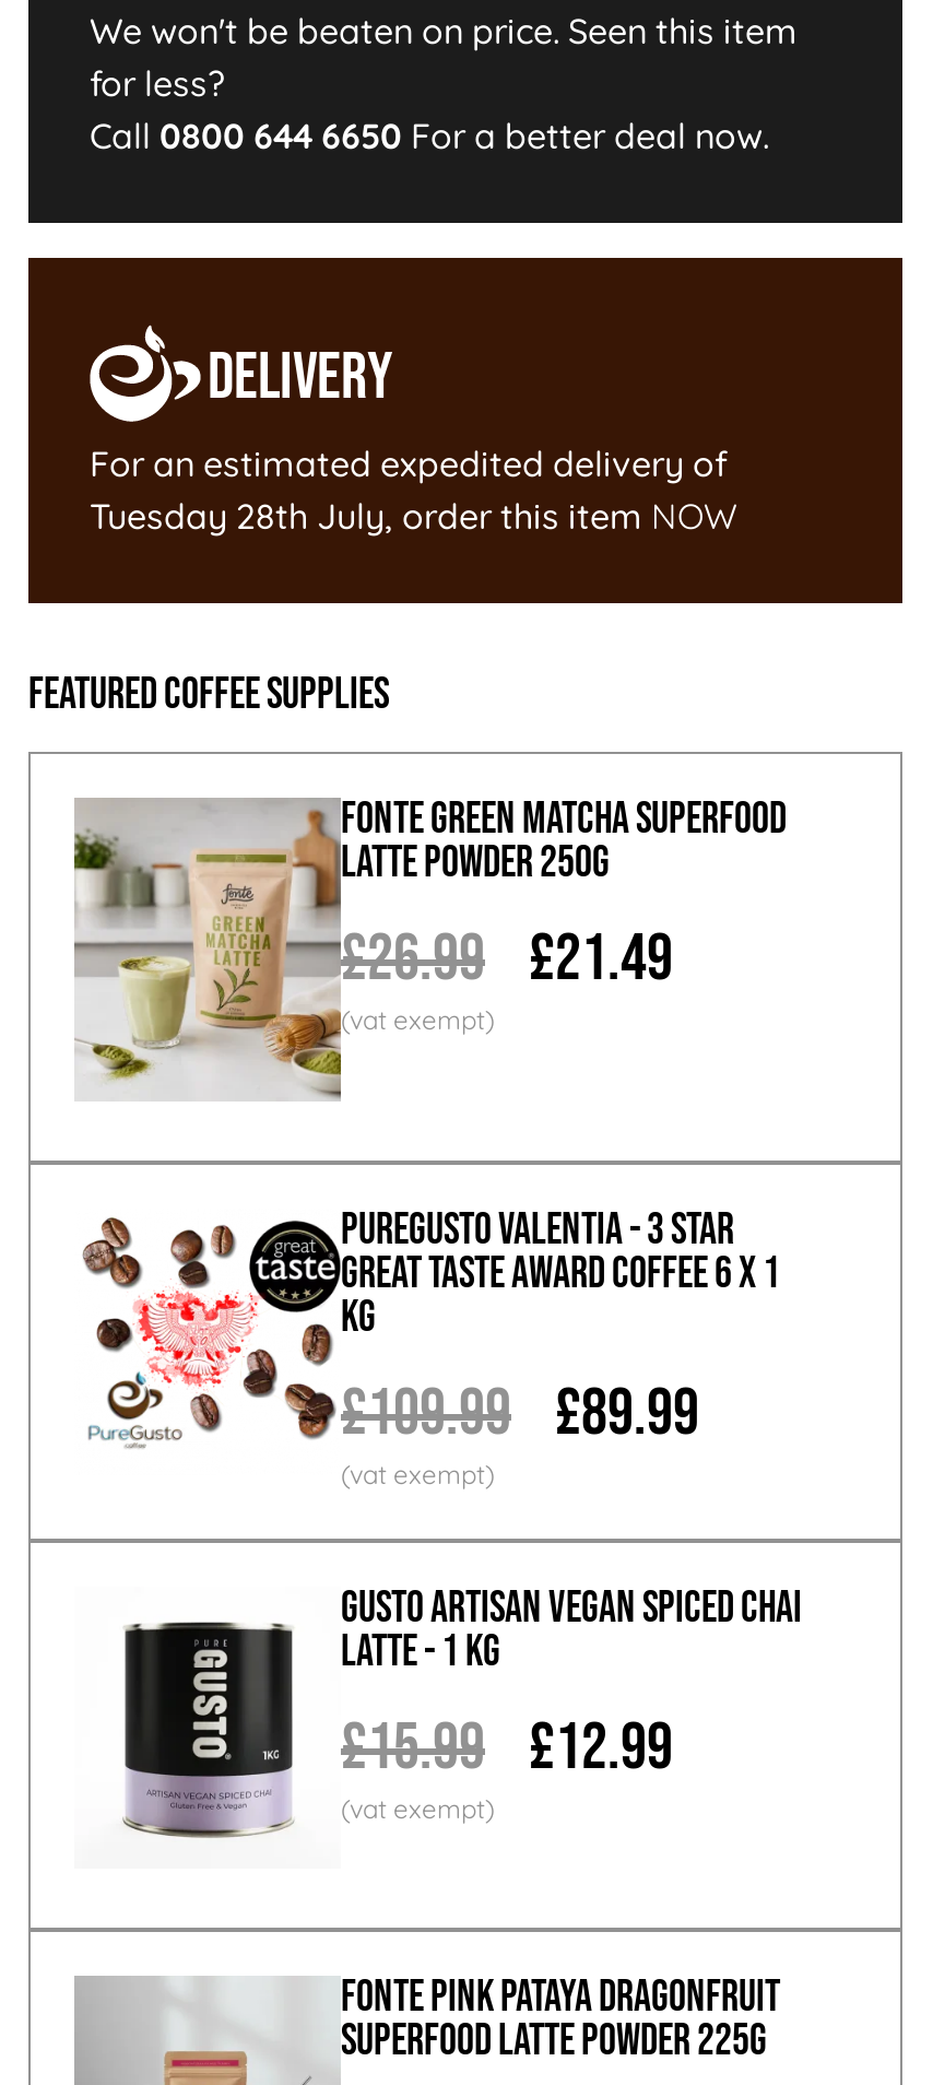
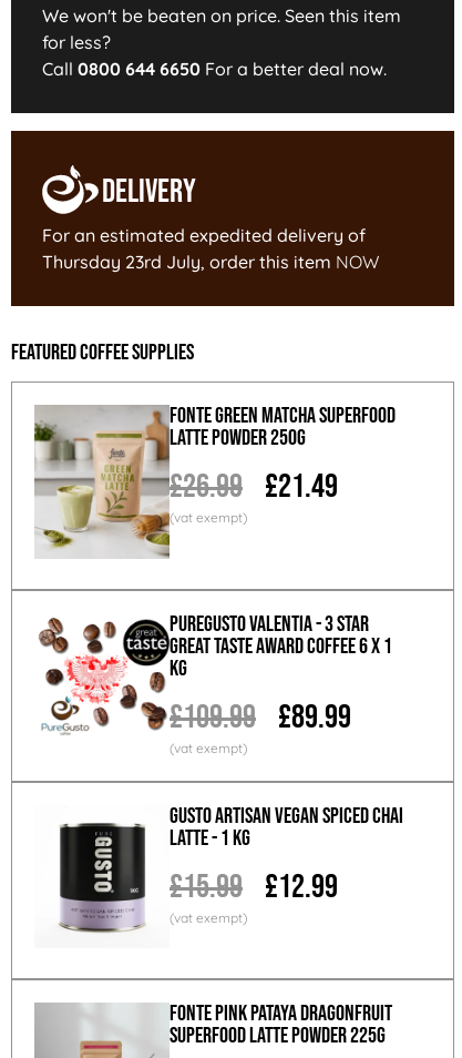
[90,494,736,538] Tuesday 28th July, order this item NOW -> [42,251,379,273] Thursday 23rd July, order this item NOW

